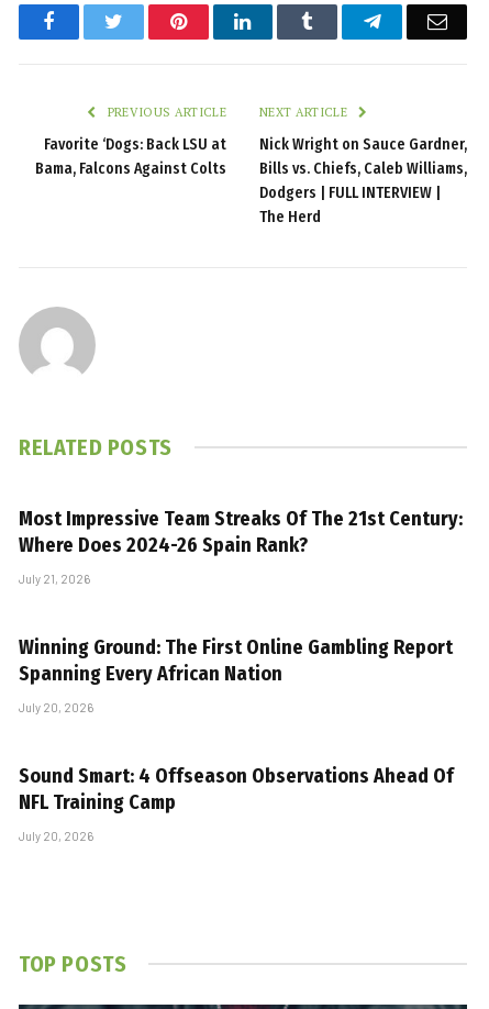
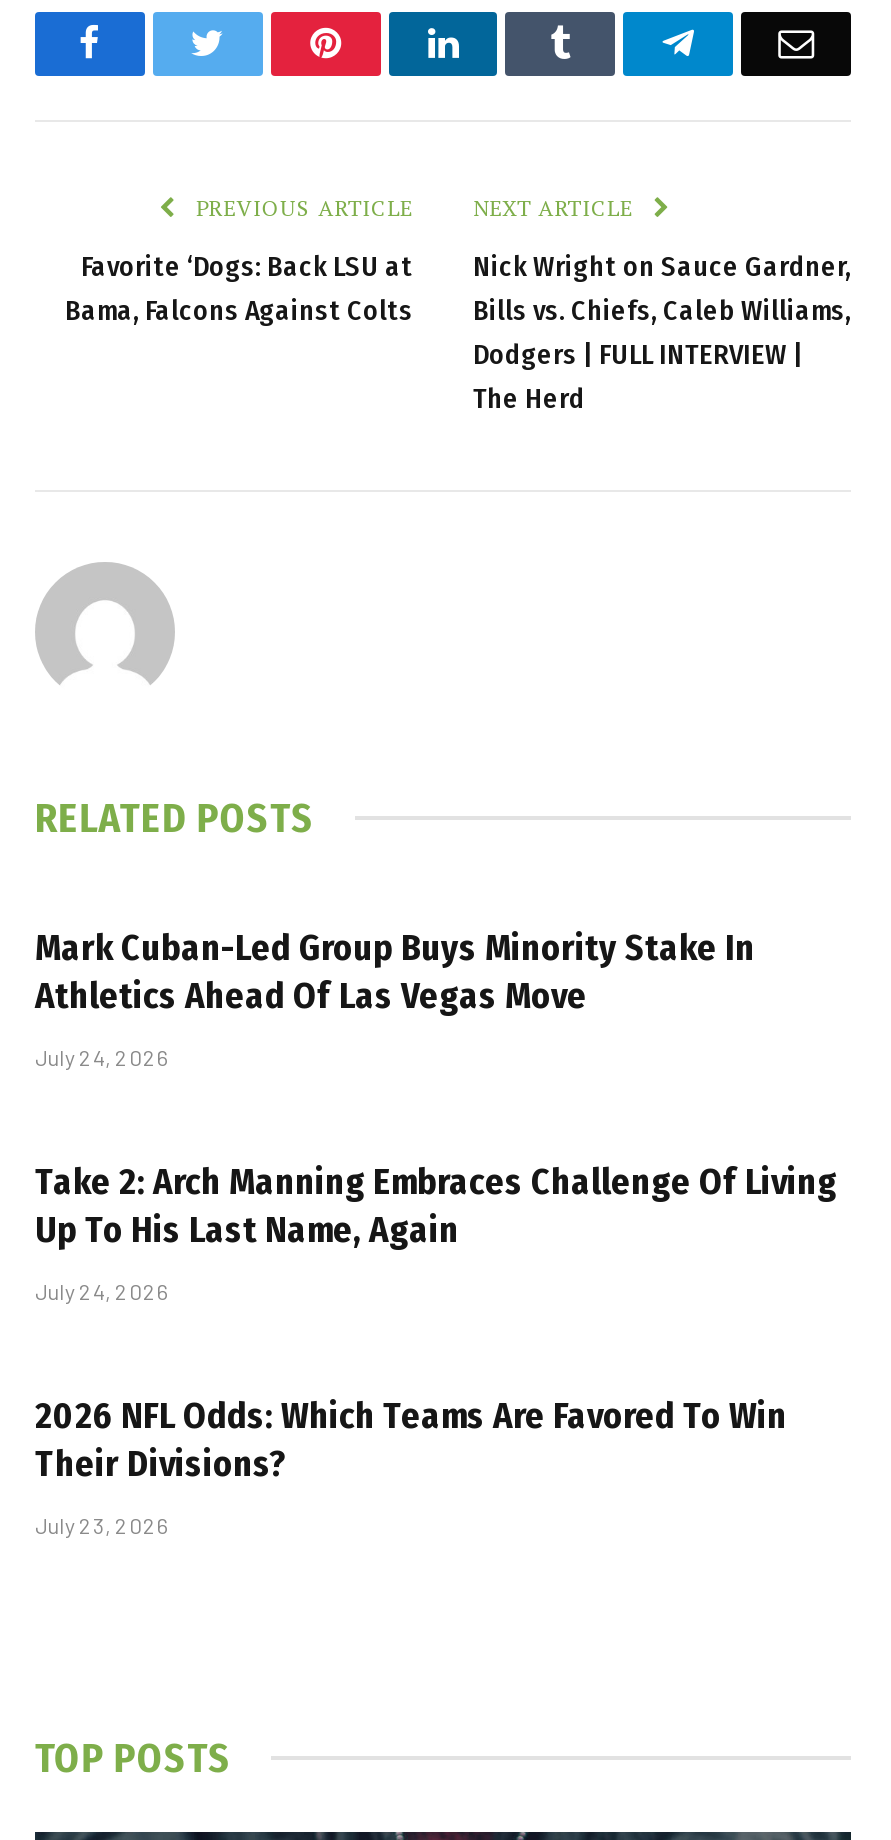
[19,506,463,557] Most Impressive Team Streaks Of The 21st Century: | Where Does 2024-26 Spain Rank? -> [35,925,755,1017] Mark Cuban-Led Group Buys Minority Stake In | Athletics Ahead Of Las Vegas Move
[19,571,90,585] July 21, 2026 -> [35,1043,169,1069] July 24, 2026
[19,635,453,685] Winning Ground: The First Online Gambling Report | Spanning Every African Nation -> [35,1159,837,1251] Take 2: Arch Manning Embraces Challenge Of Living | Up To His Last Name, Again
[19,700,93,714] July 20, 2026 -> [35,1277,169,1303] July 24, 2026
[19,763,454,814] Sound Smart: 4 Offseason Observations Ahead Of | NFL Training Camp -> [35,1393,787,1485] 2026 NFL Odds: Which Teams Are Favored To Win | Their Divisions?
[19,828,93,842] July 20, 2026 -> [35,1511,169,1537] July 23, 2026

